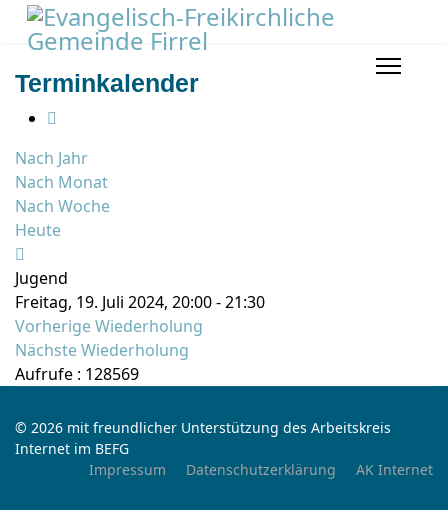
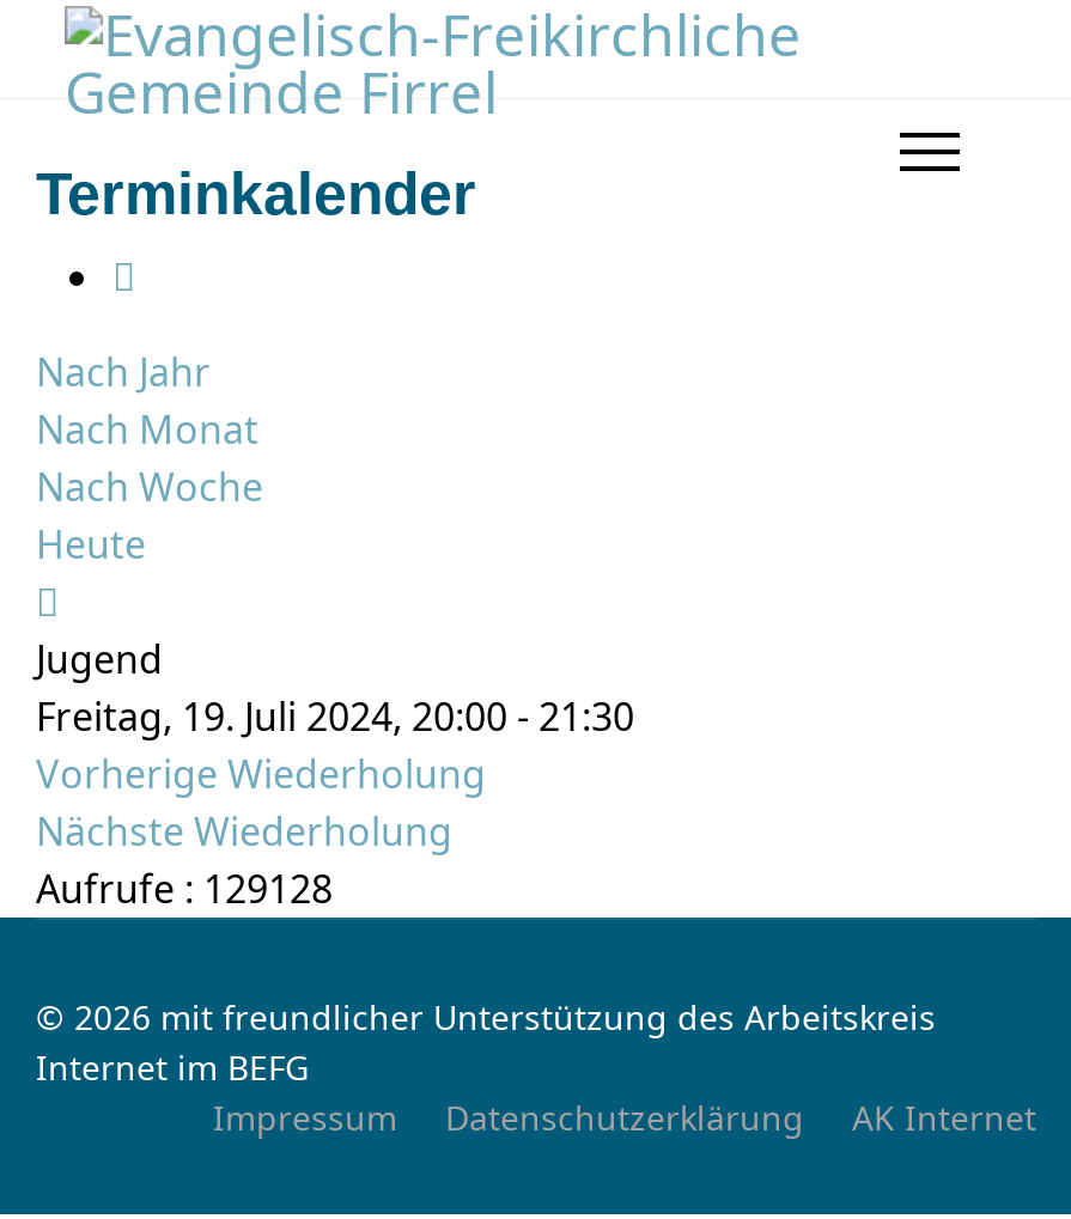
[15,363,139,385] Aufrufe: 128569 -> [36,863,333,915] Aufrufe: 129128

